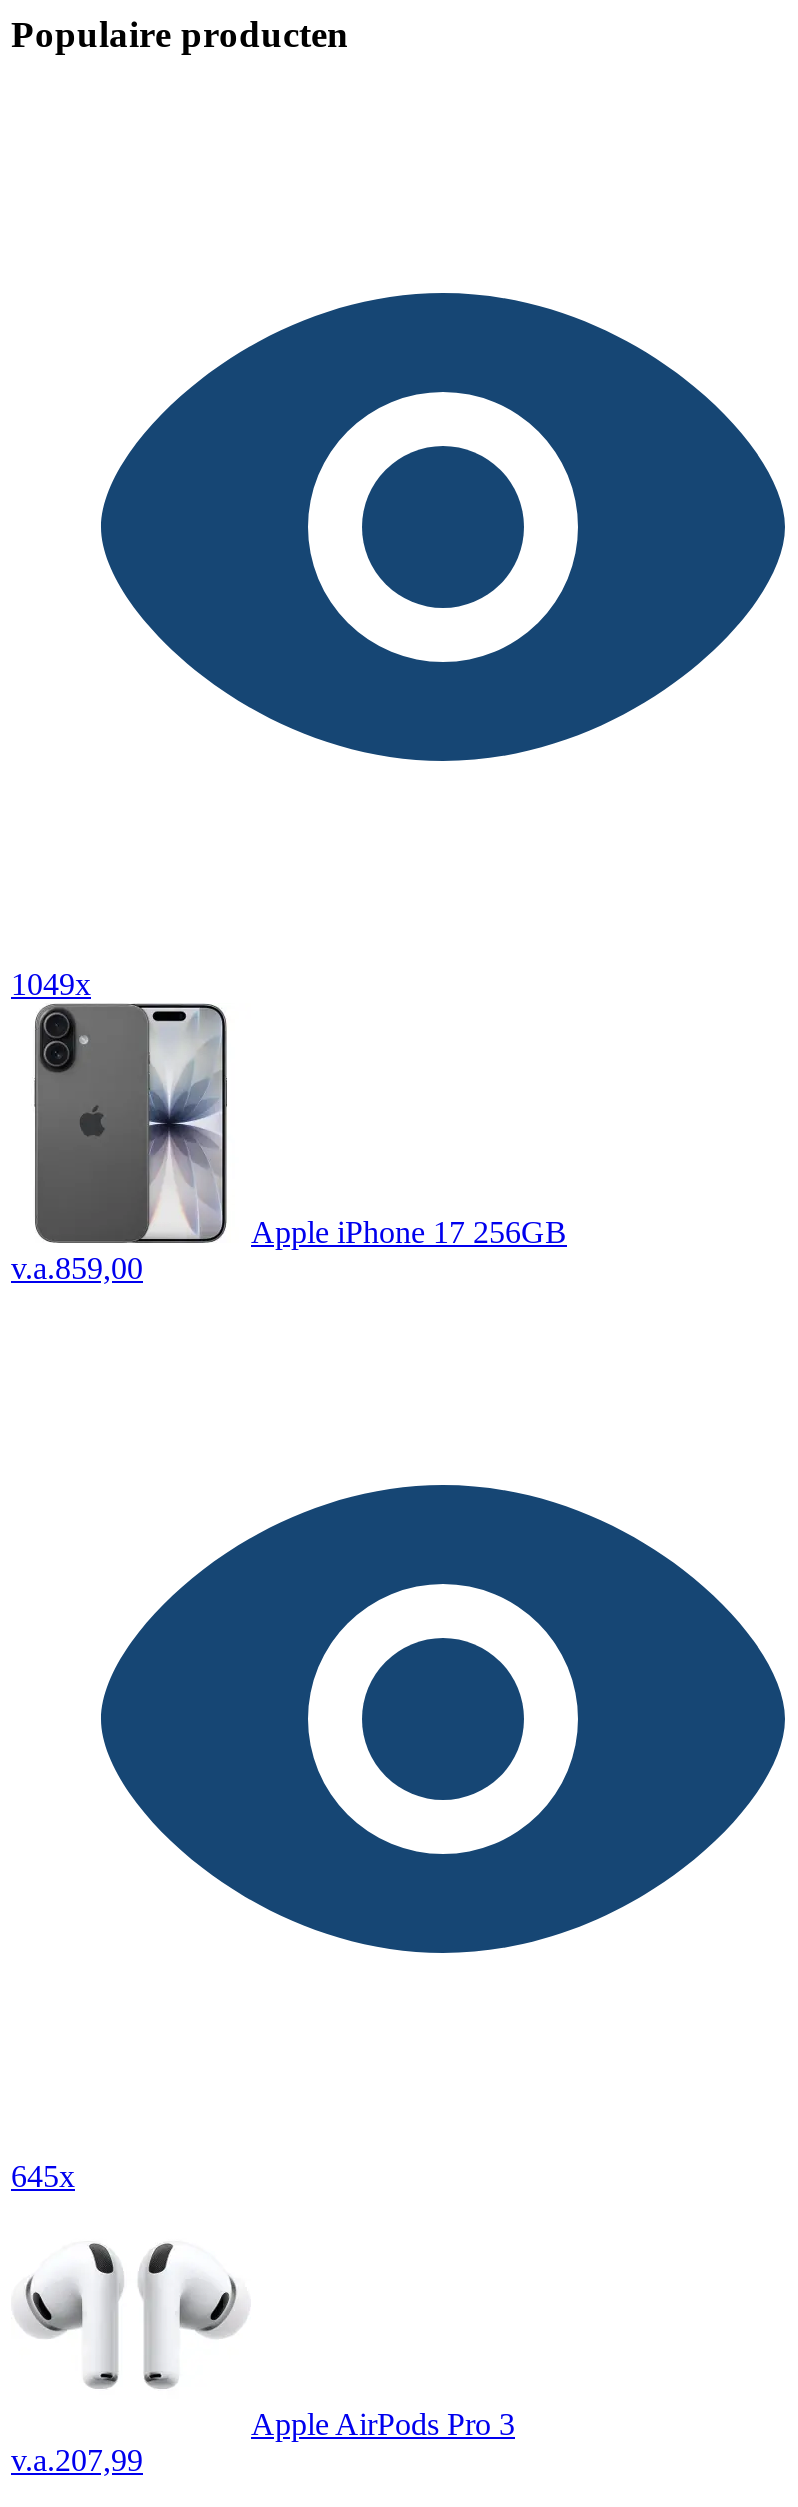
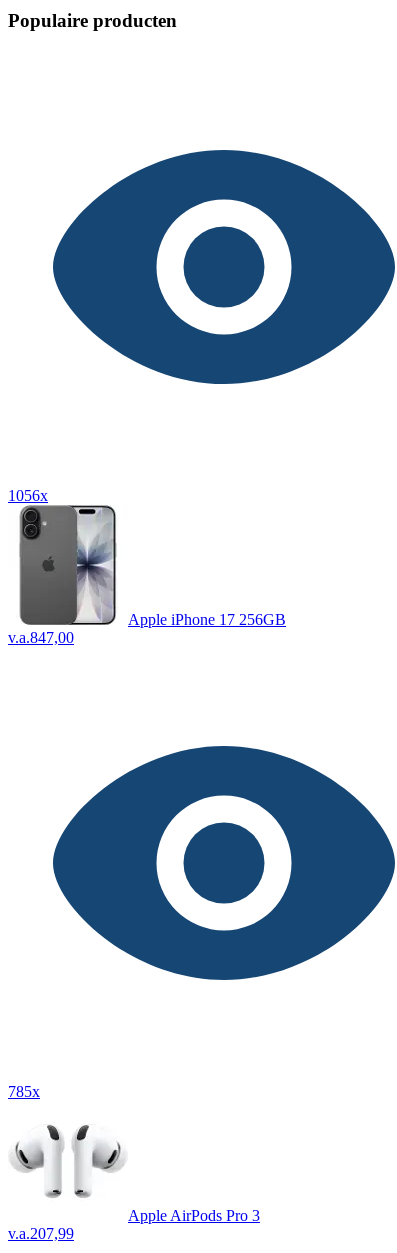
[11,966,91,1000] 1049x -> [8,487,48,504] 1056x
[11,1250,143,1284] v.a.859,00 -> [8,629,74,646] v.a.847,00
[11,2158,75,2192] 645x -> [8,1083,40,1100] 785x

